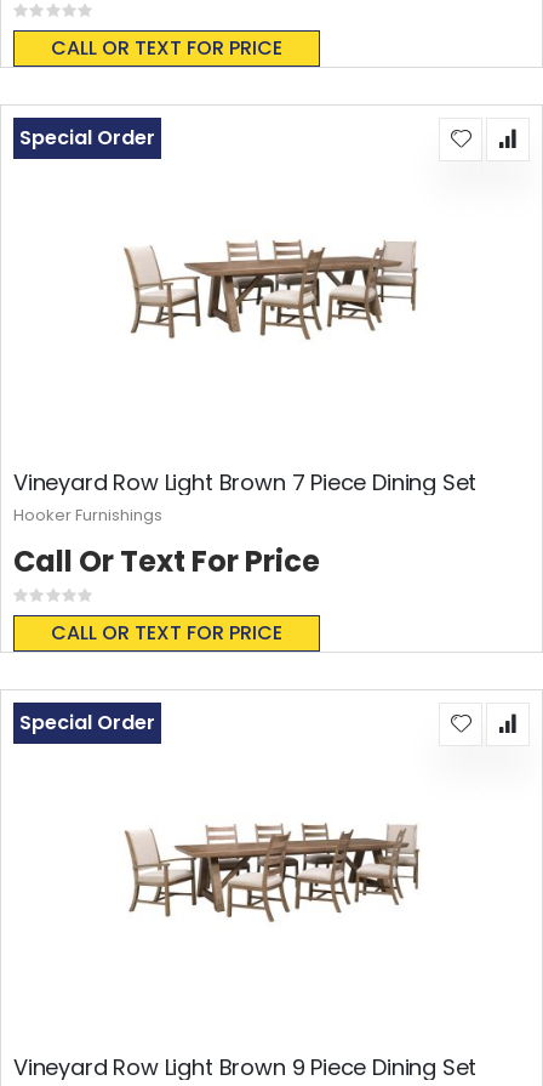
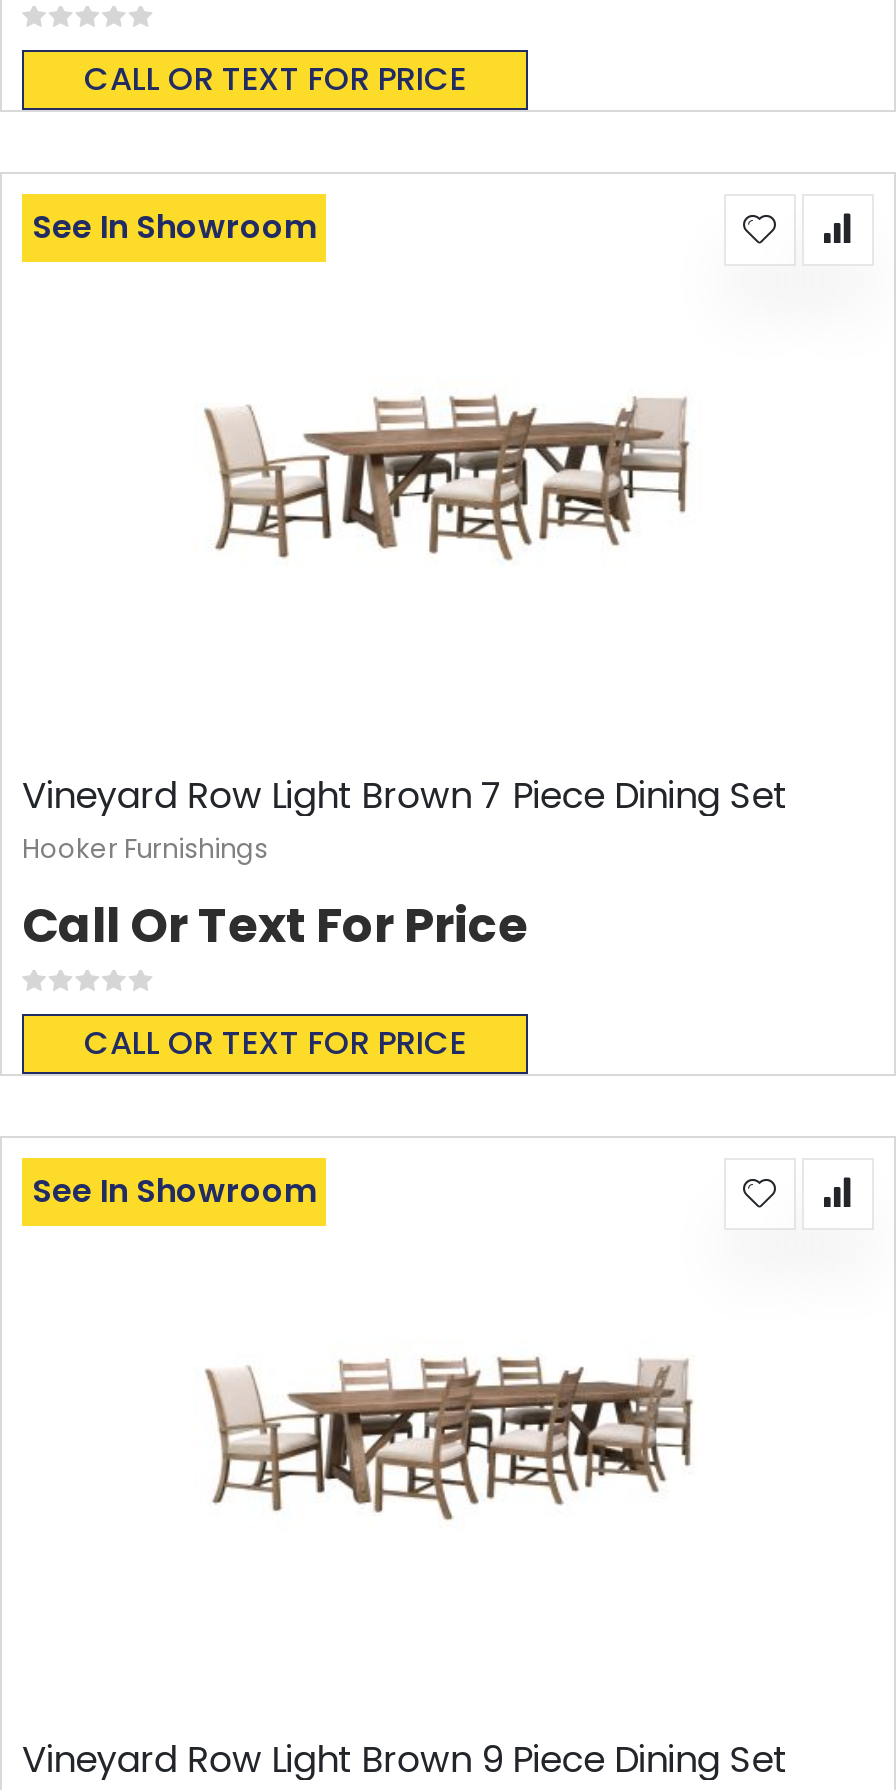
[19,124,155,151] Special Order -> [32,204,316,250] See In Showroom
[19,708,155,736] Special Order -> [32,1167,316,1213] See In Showroom

